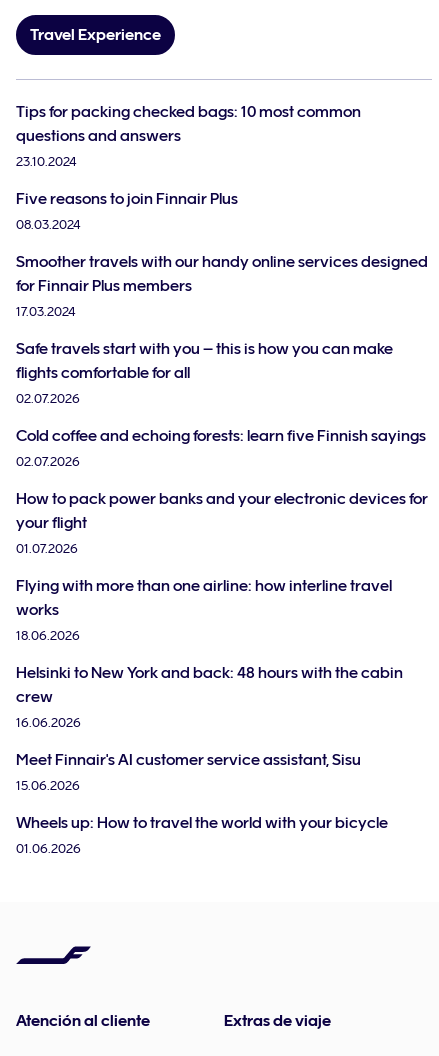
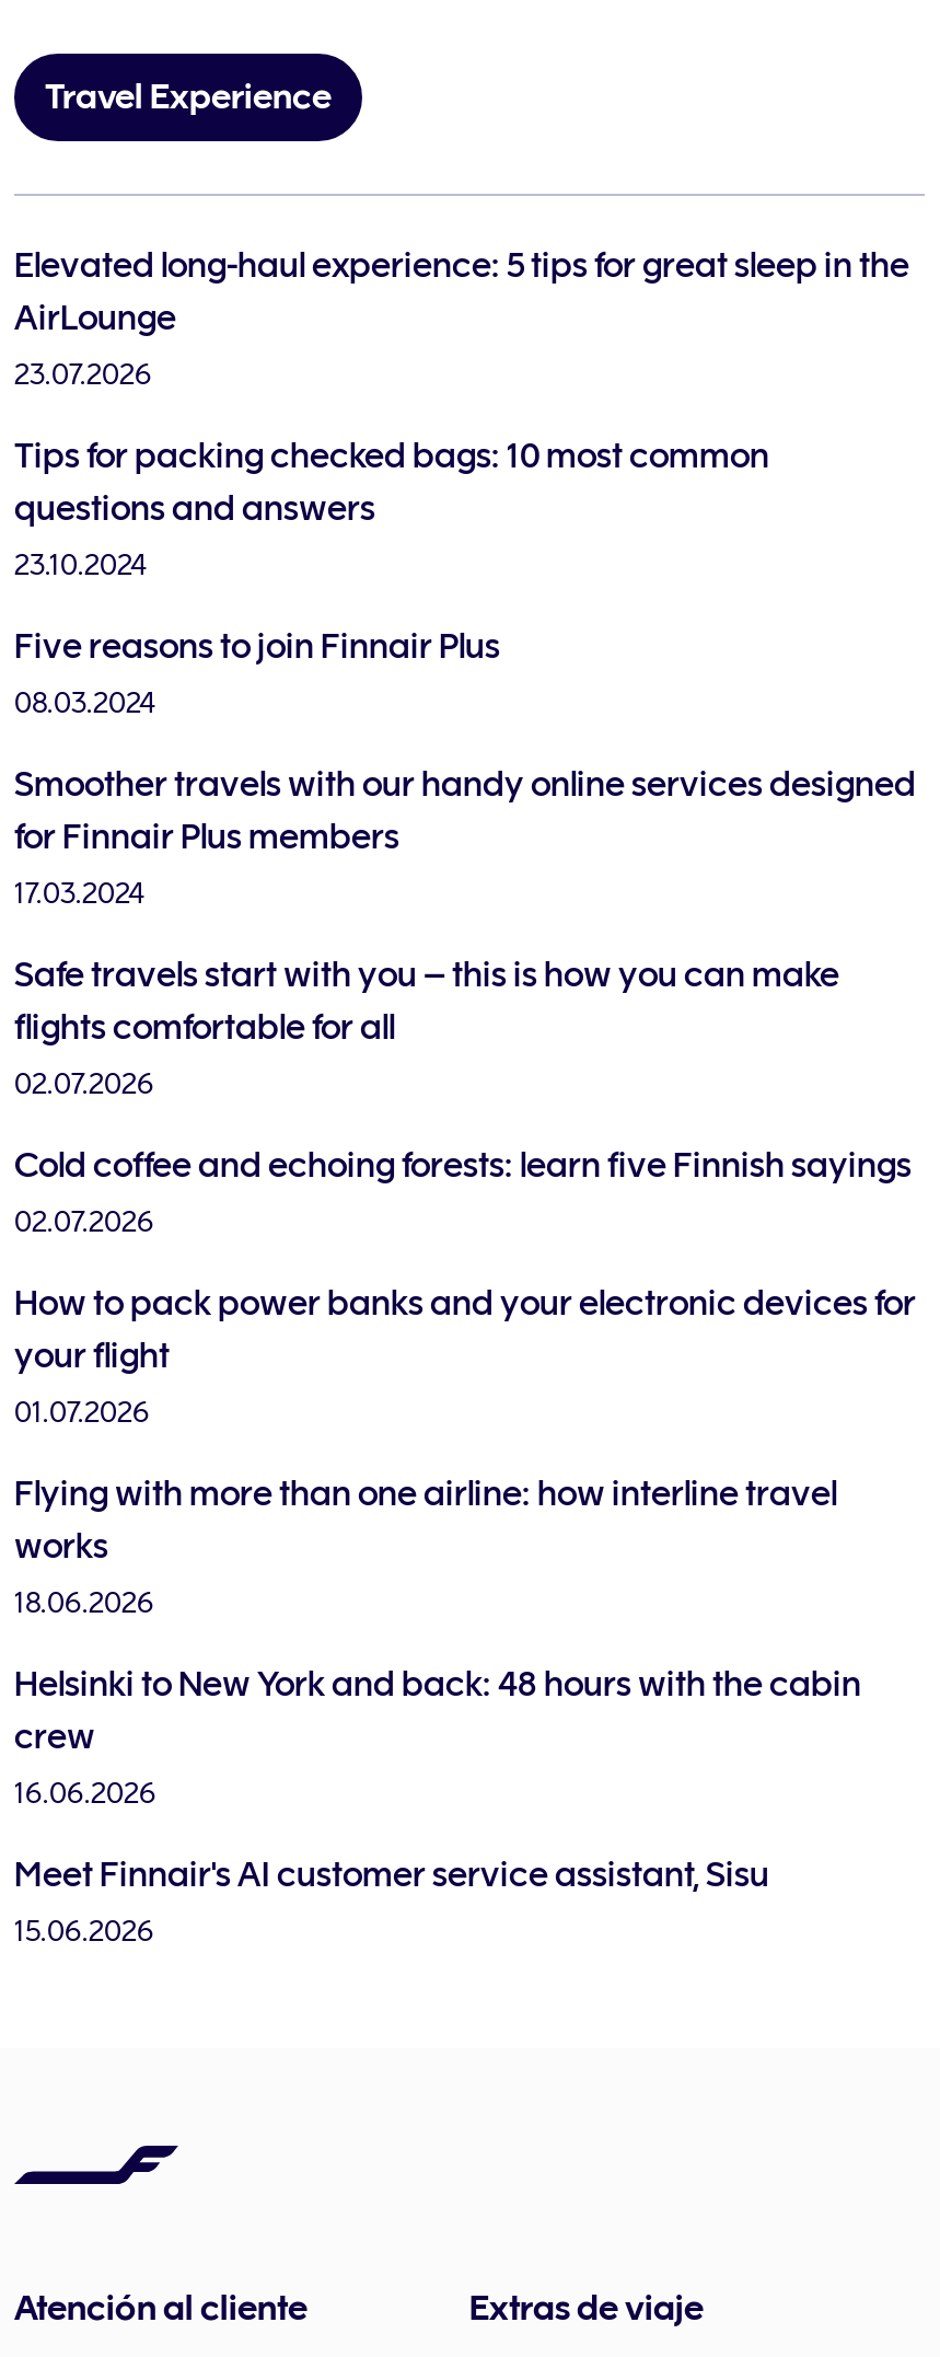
none -> [14,246,909,390] Elevated long-haul experience: 5 tips for great sleep in the | AirLounge | 23.07.2026
moved [16,103,428,793] -> [14,436,916,1947]: Tips for packing checked bags: 10 most common | questions and answers | 23.10.2024 | ... | Meet Finnair's AI customer service assistant, Sisu | 15.06.2026
[16,814,388,856] Wheels up: How to travel the world with your bicycle | 01.06.2026 -> none

